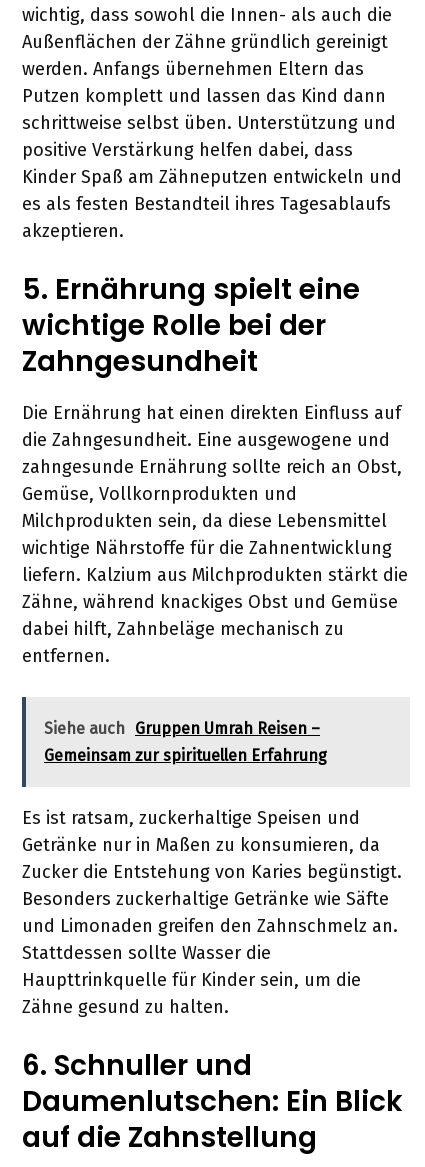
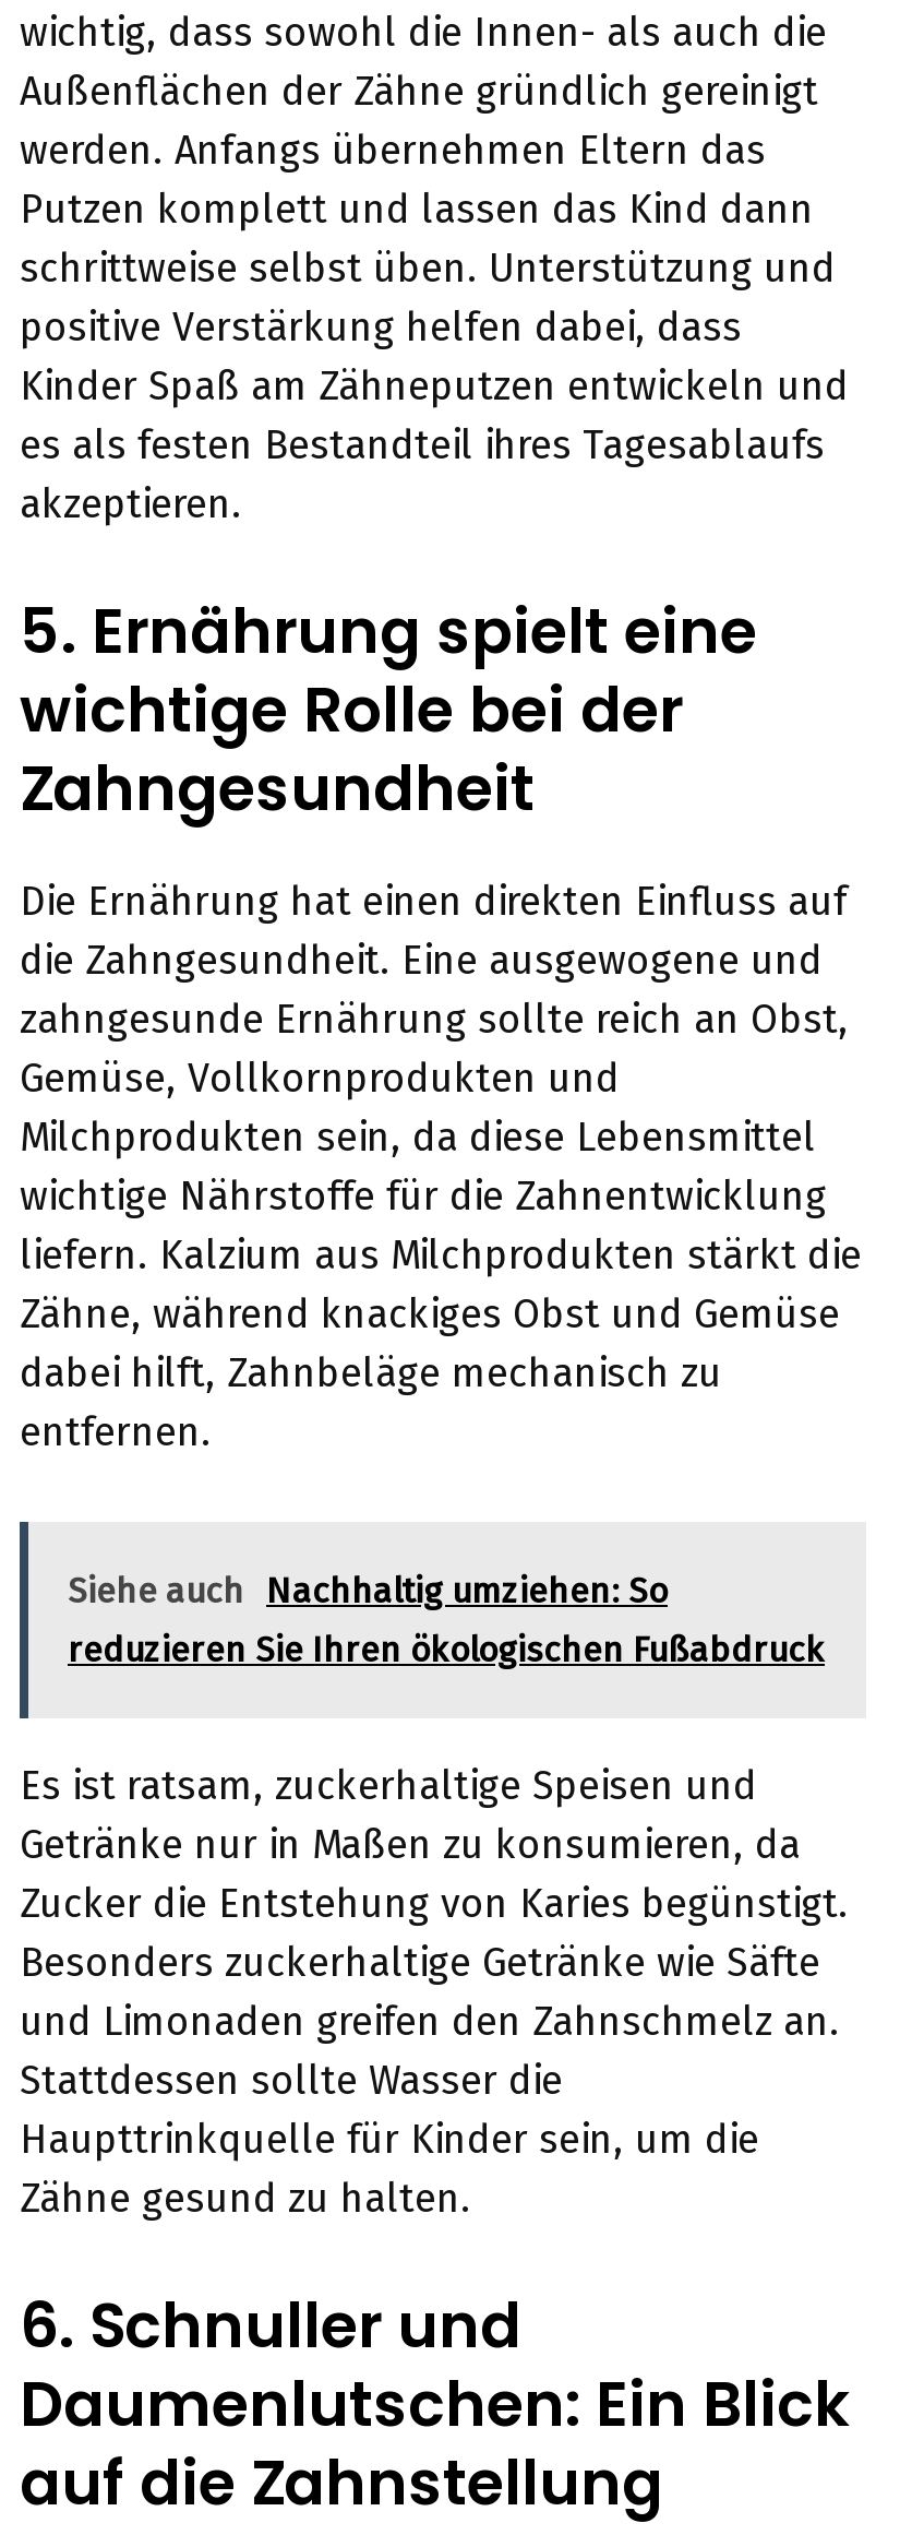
[44,719,327,765] Siehe auch Gruppen Umrah Reisen – | Gemeinsam zur spirituellen Erfahrung -> [68,1570,825,1670] Siehe auch Nachhaltig umziehen: So | reduzieren Sie Ihren ökologischen Fußabdruck

